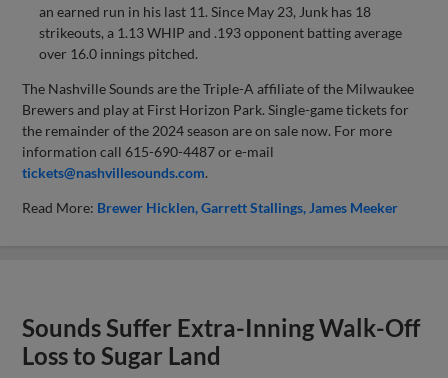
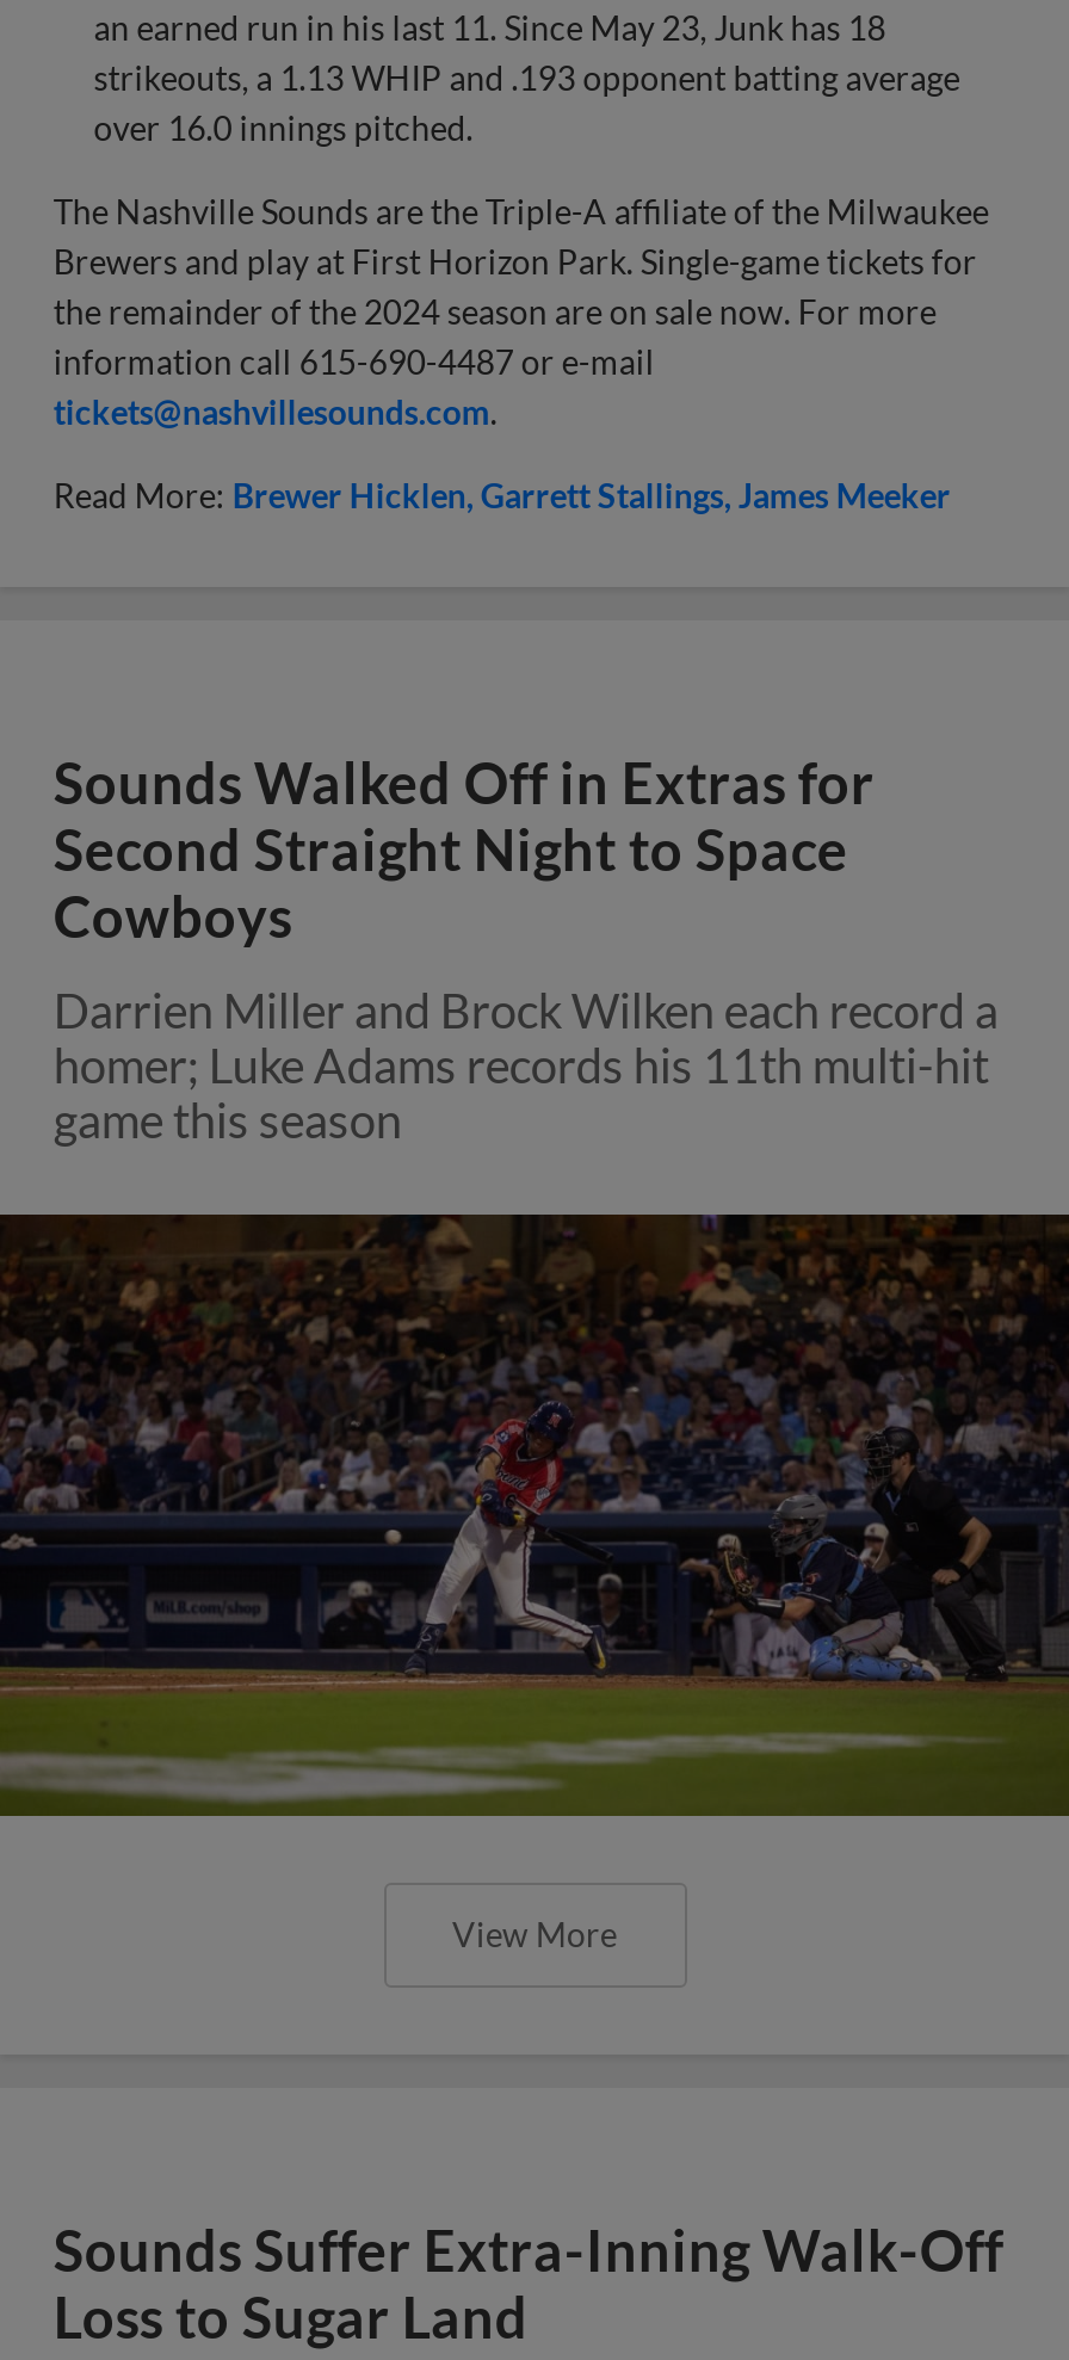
none -> [7,1212,1062,1953] [image] | View More
none -> [53,748,998,1147] Sounds Walked Off in Extras for | Second Straight Night to Space | Cowboys | Darrien Miller and Brock Wilken each record a | homer; Luke Adams records his 11th multi-hit | game this season

